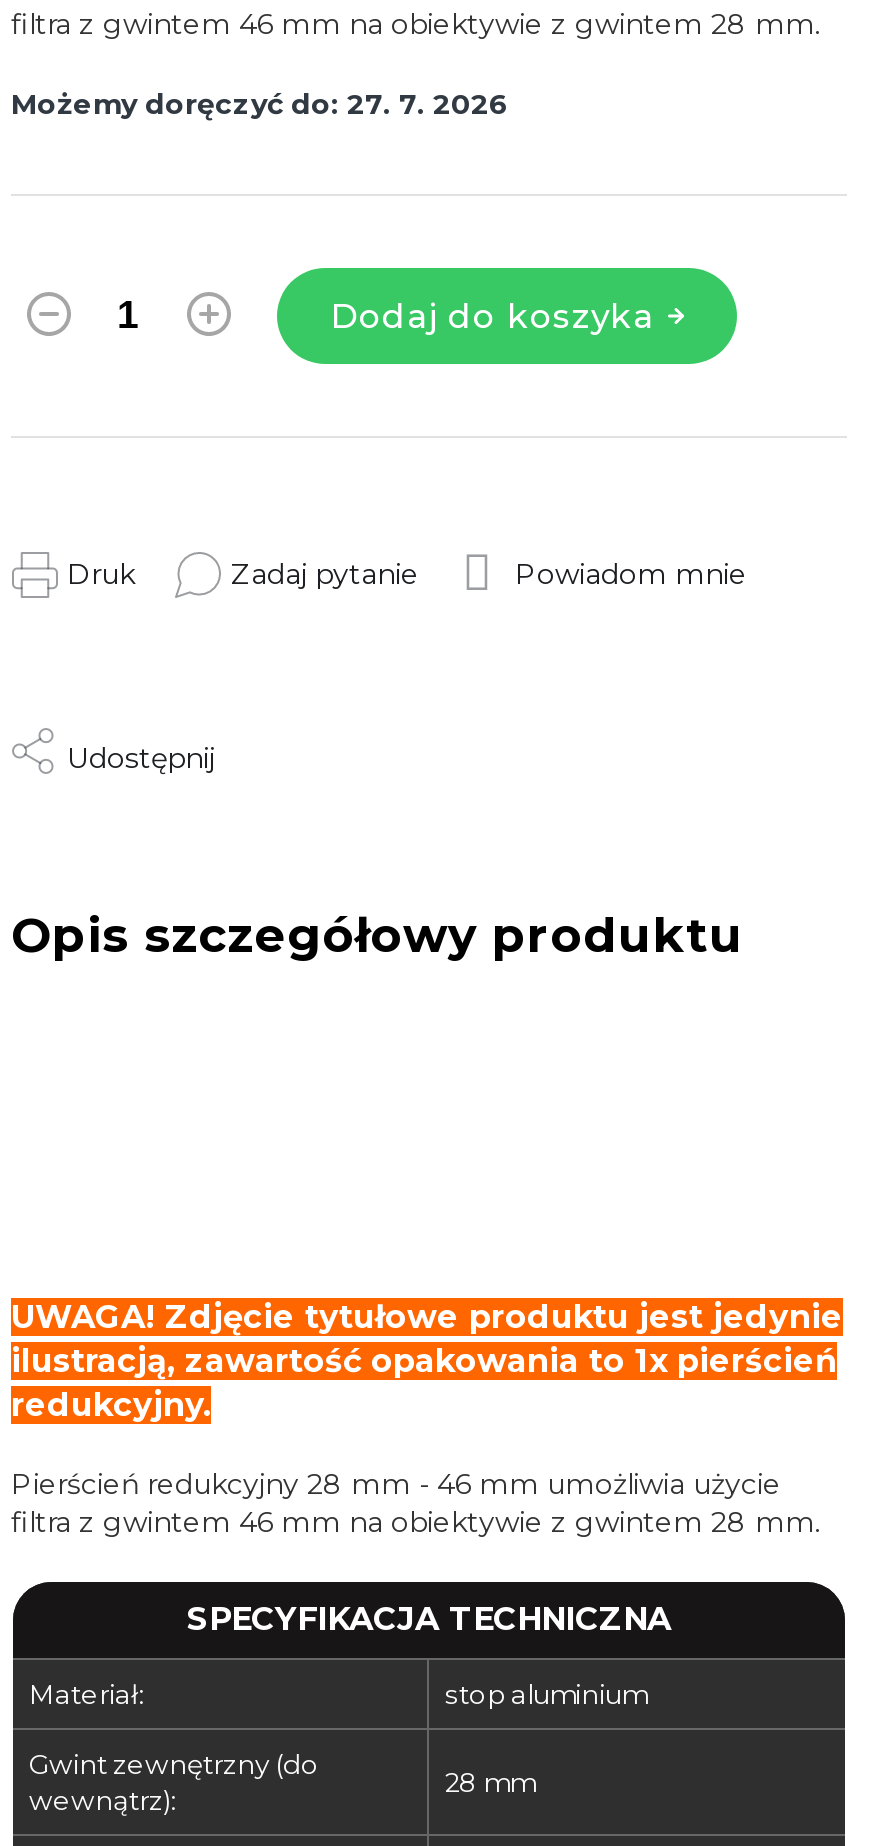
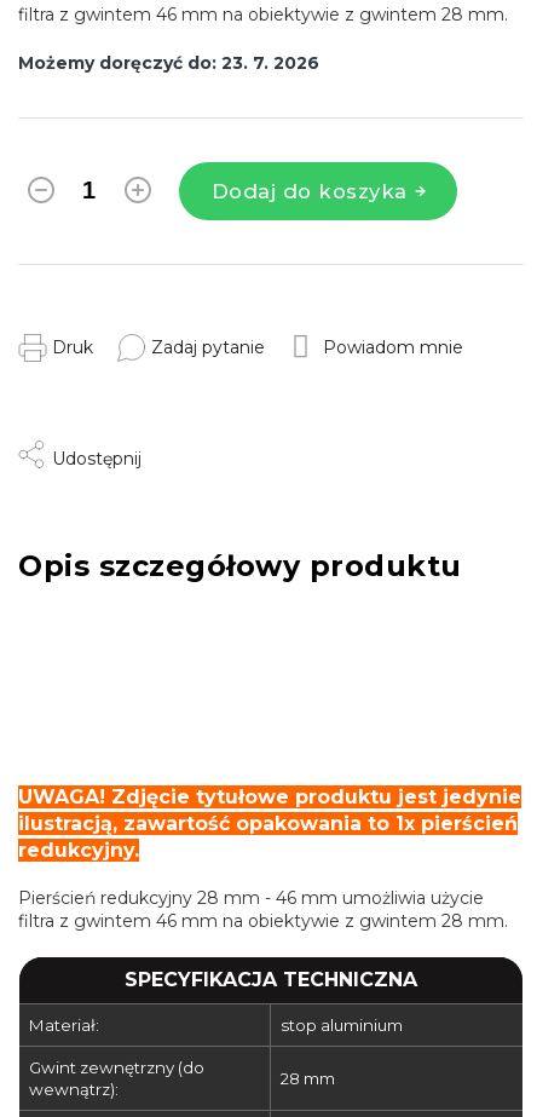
[11,85,509,121] Możemy doręczyć do: 27. 7. 2026 -> [18,51,319,73] Możemy doręczyć do: 23. 7. 2026

